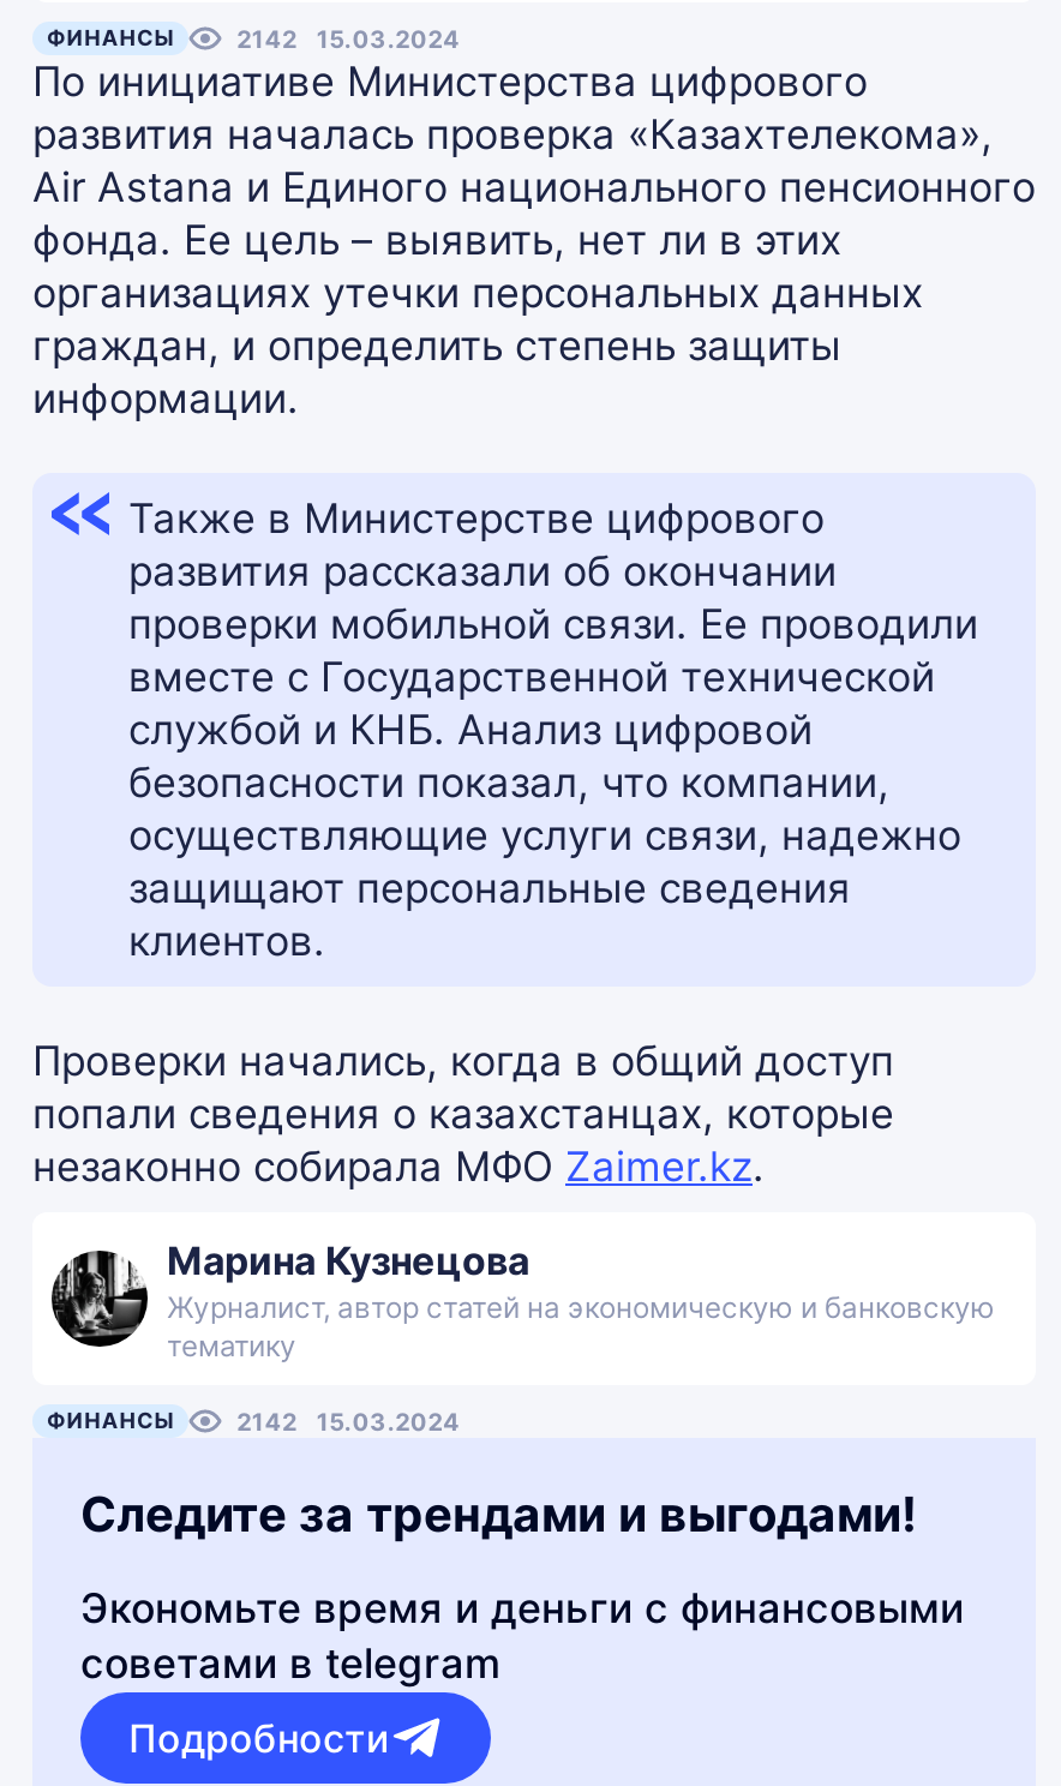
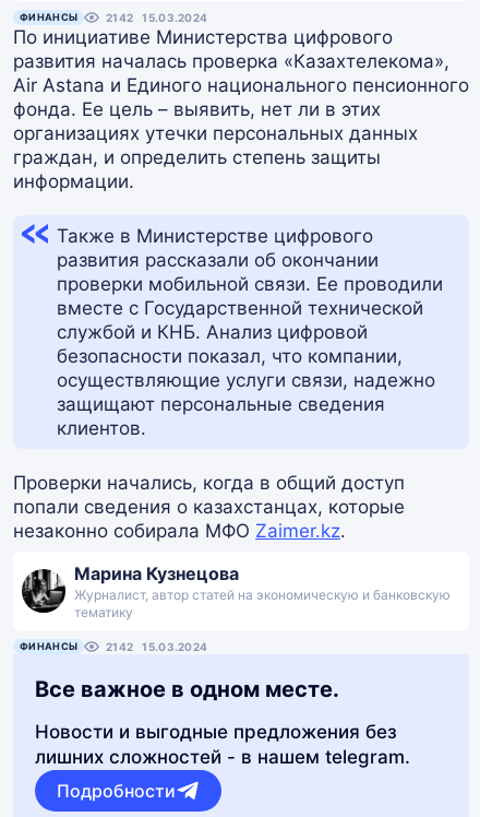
[80,1486,916,1544] Следите за трендами и выгодами! -> [35,676,339,702] Все важное в одном месте.
[80,1584,964,1688] Экономьте время и деньги с финансовыми | советами в telegram -> [35,721,410,768] Новости и выгодные предложения без | лишних сложностей - в нашем telegram.

